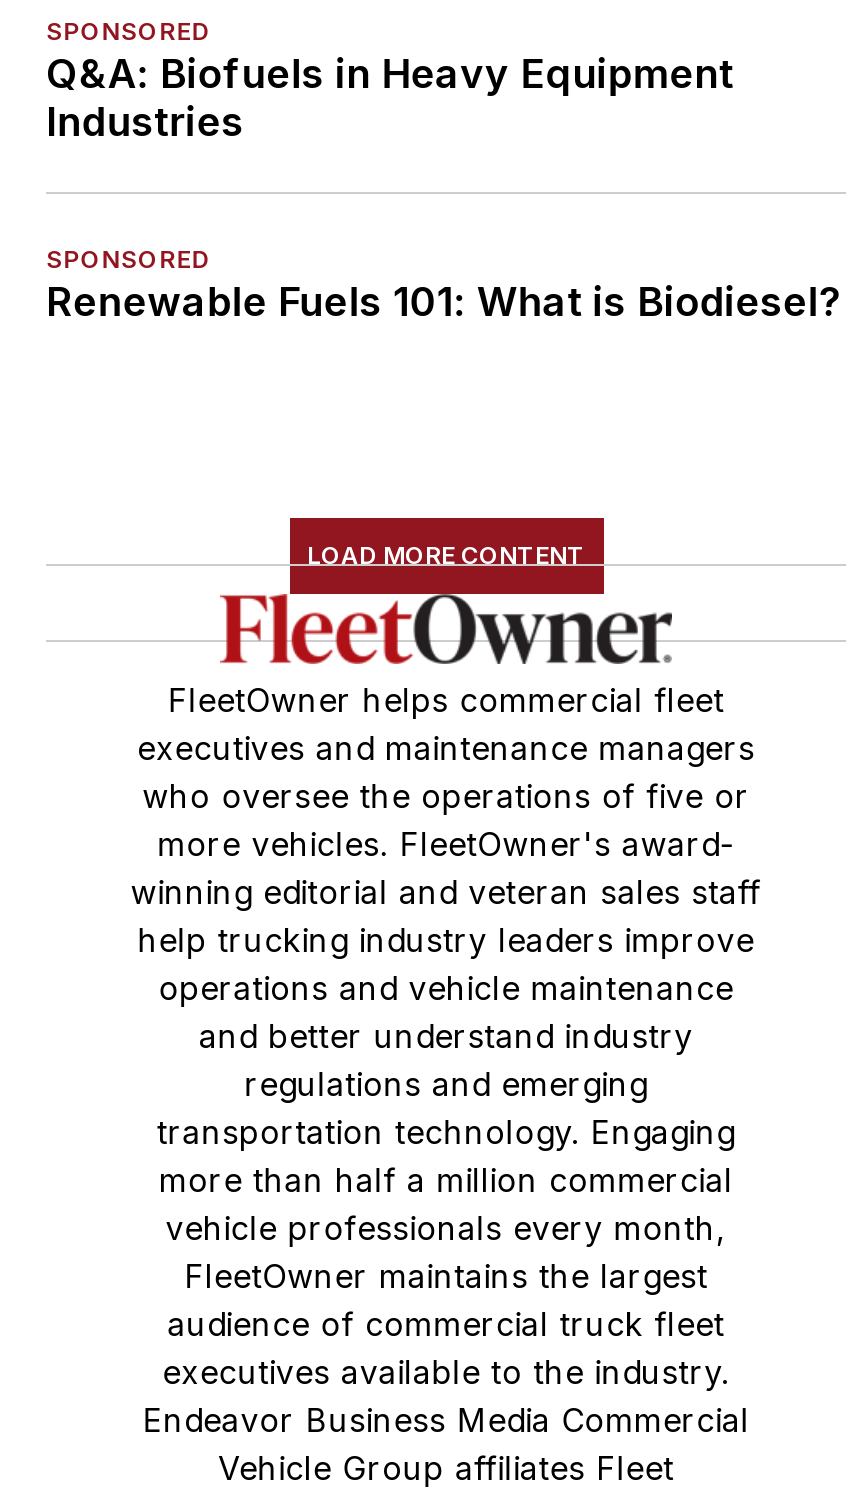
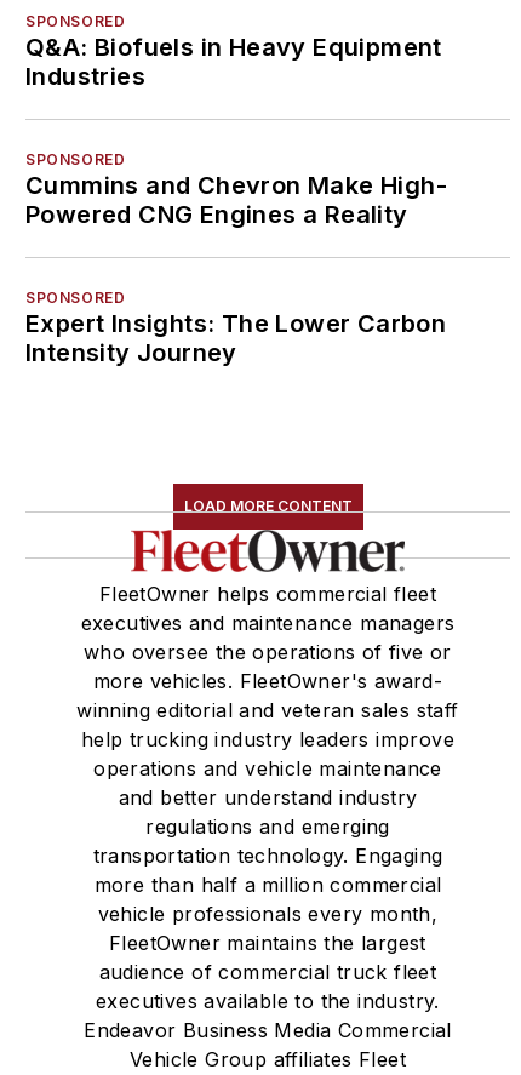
[46,279,841,327] Renewable Fuels 101: What is Biodiesel? -> [25,171,447,368] Cummins and Chevron Make High- | Powered CNG Engines a Reality | SPONSORED | Expert Insights: The Lower Carbon | Intensity Journey

